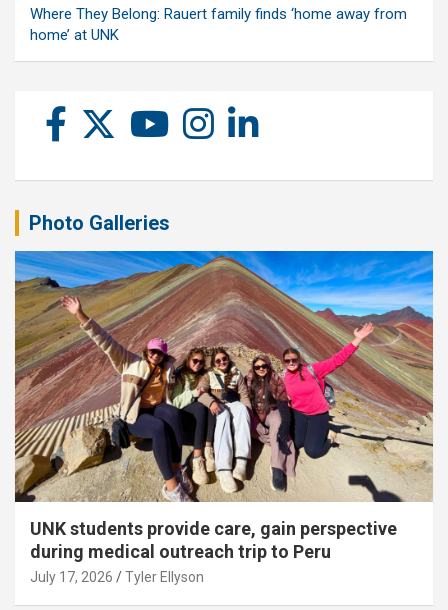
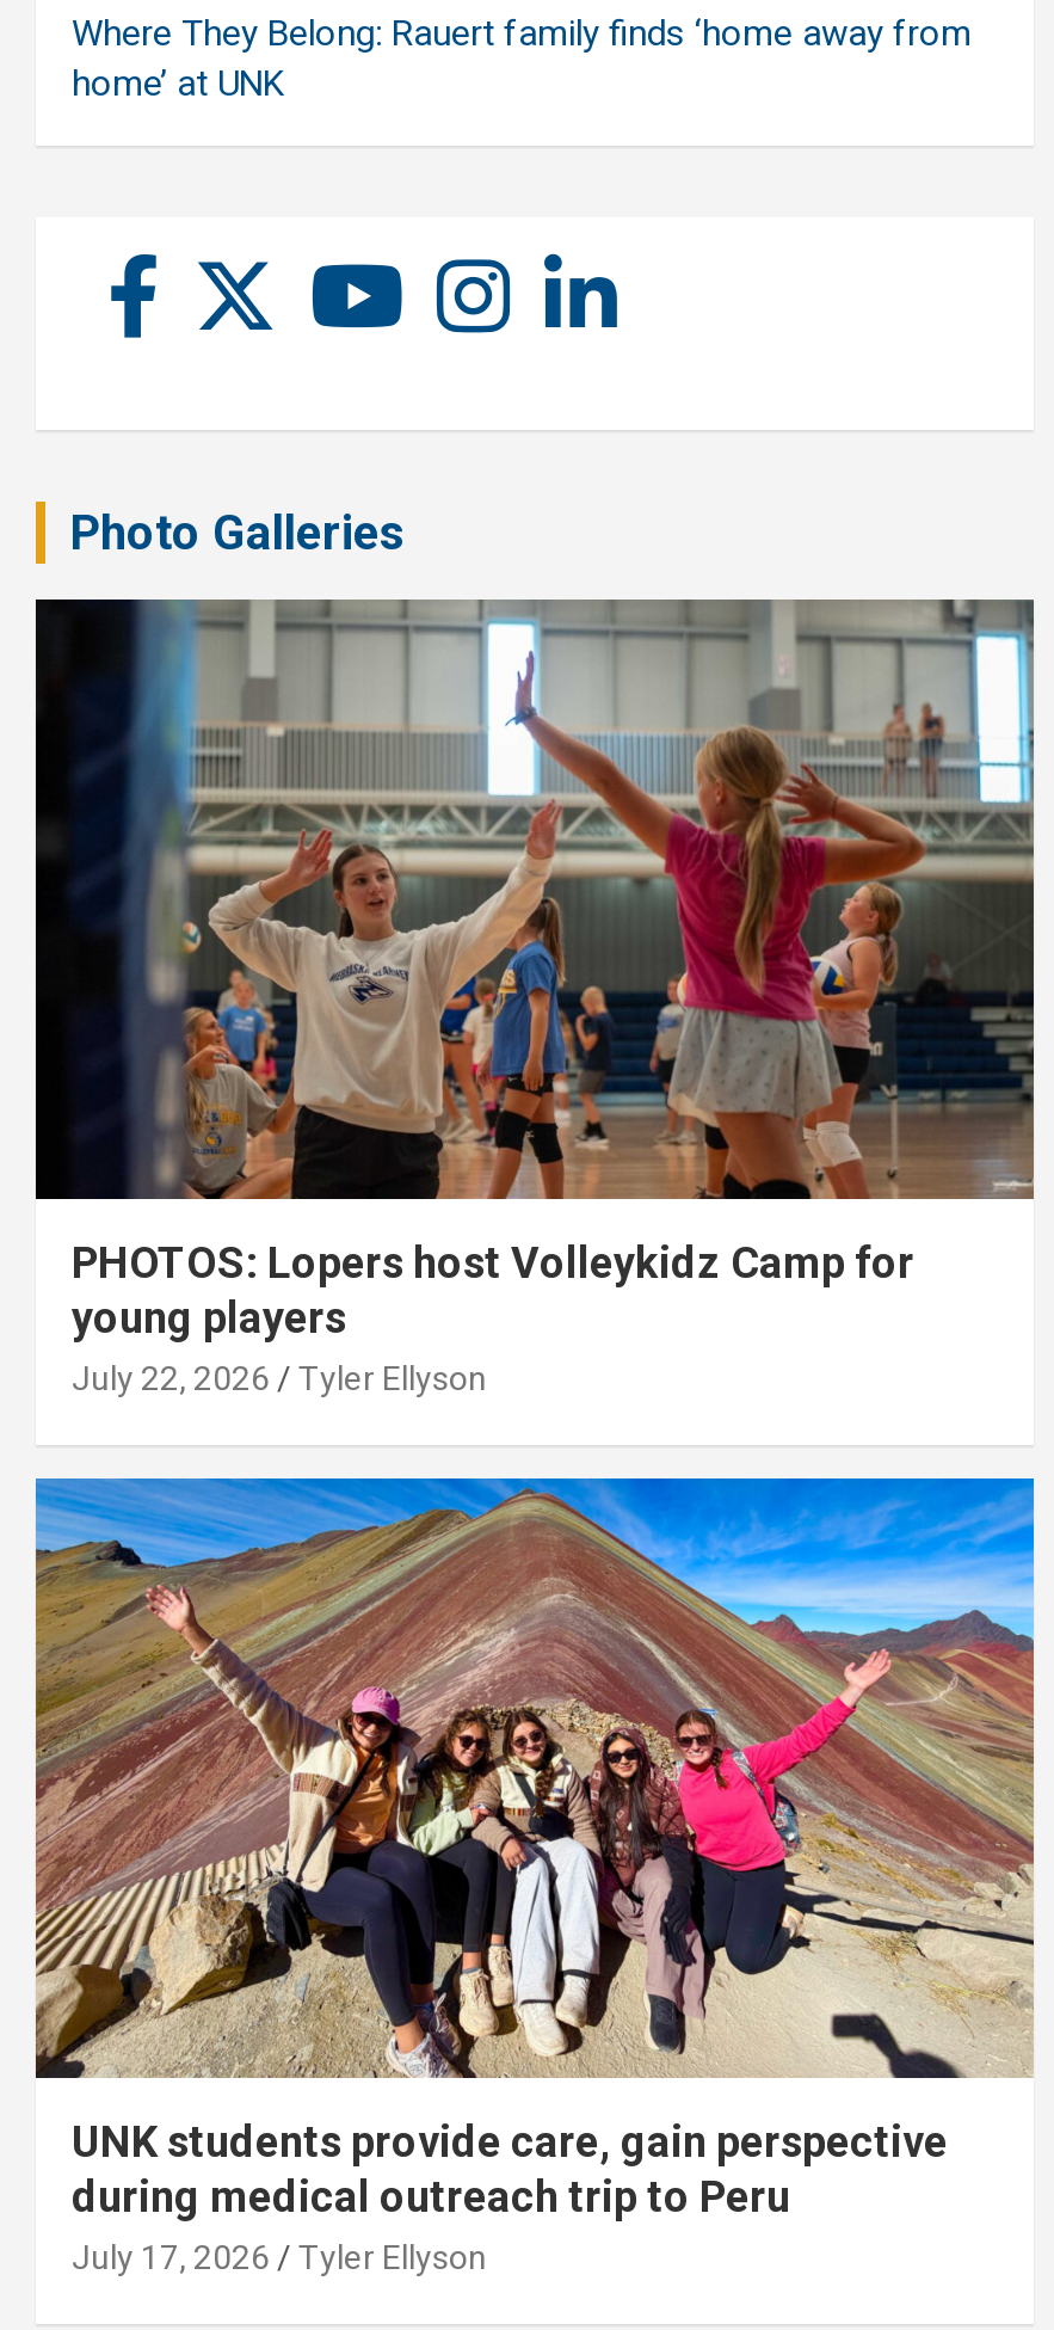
none -> [33,597,1036,1398] [image] | PHOTOS: Lopers host Volleykidz Camp for | young players | July 22, 2026 | Tyler Ellyson

